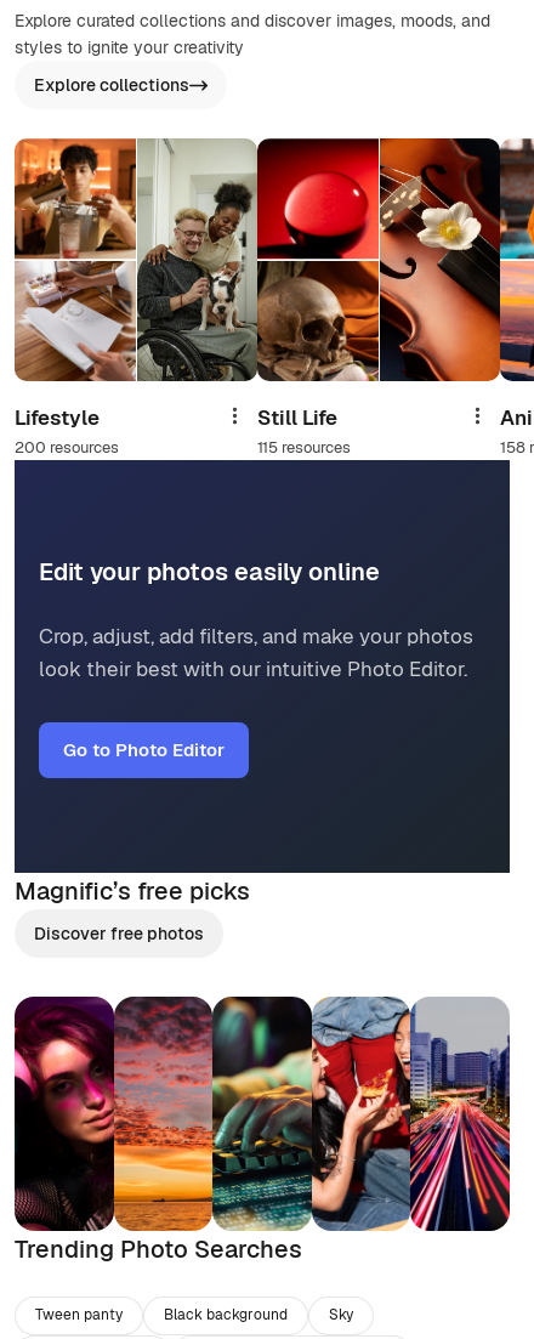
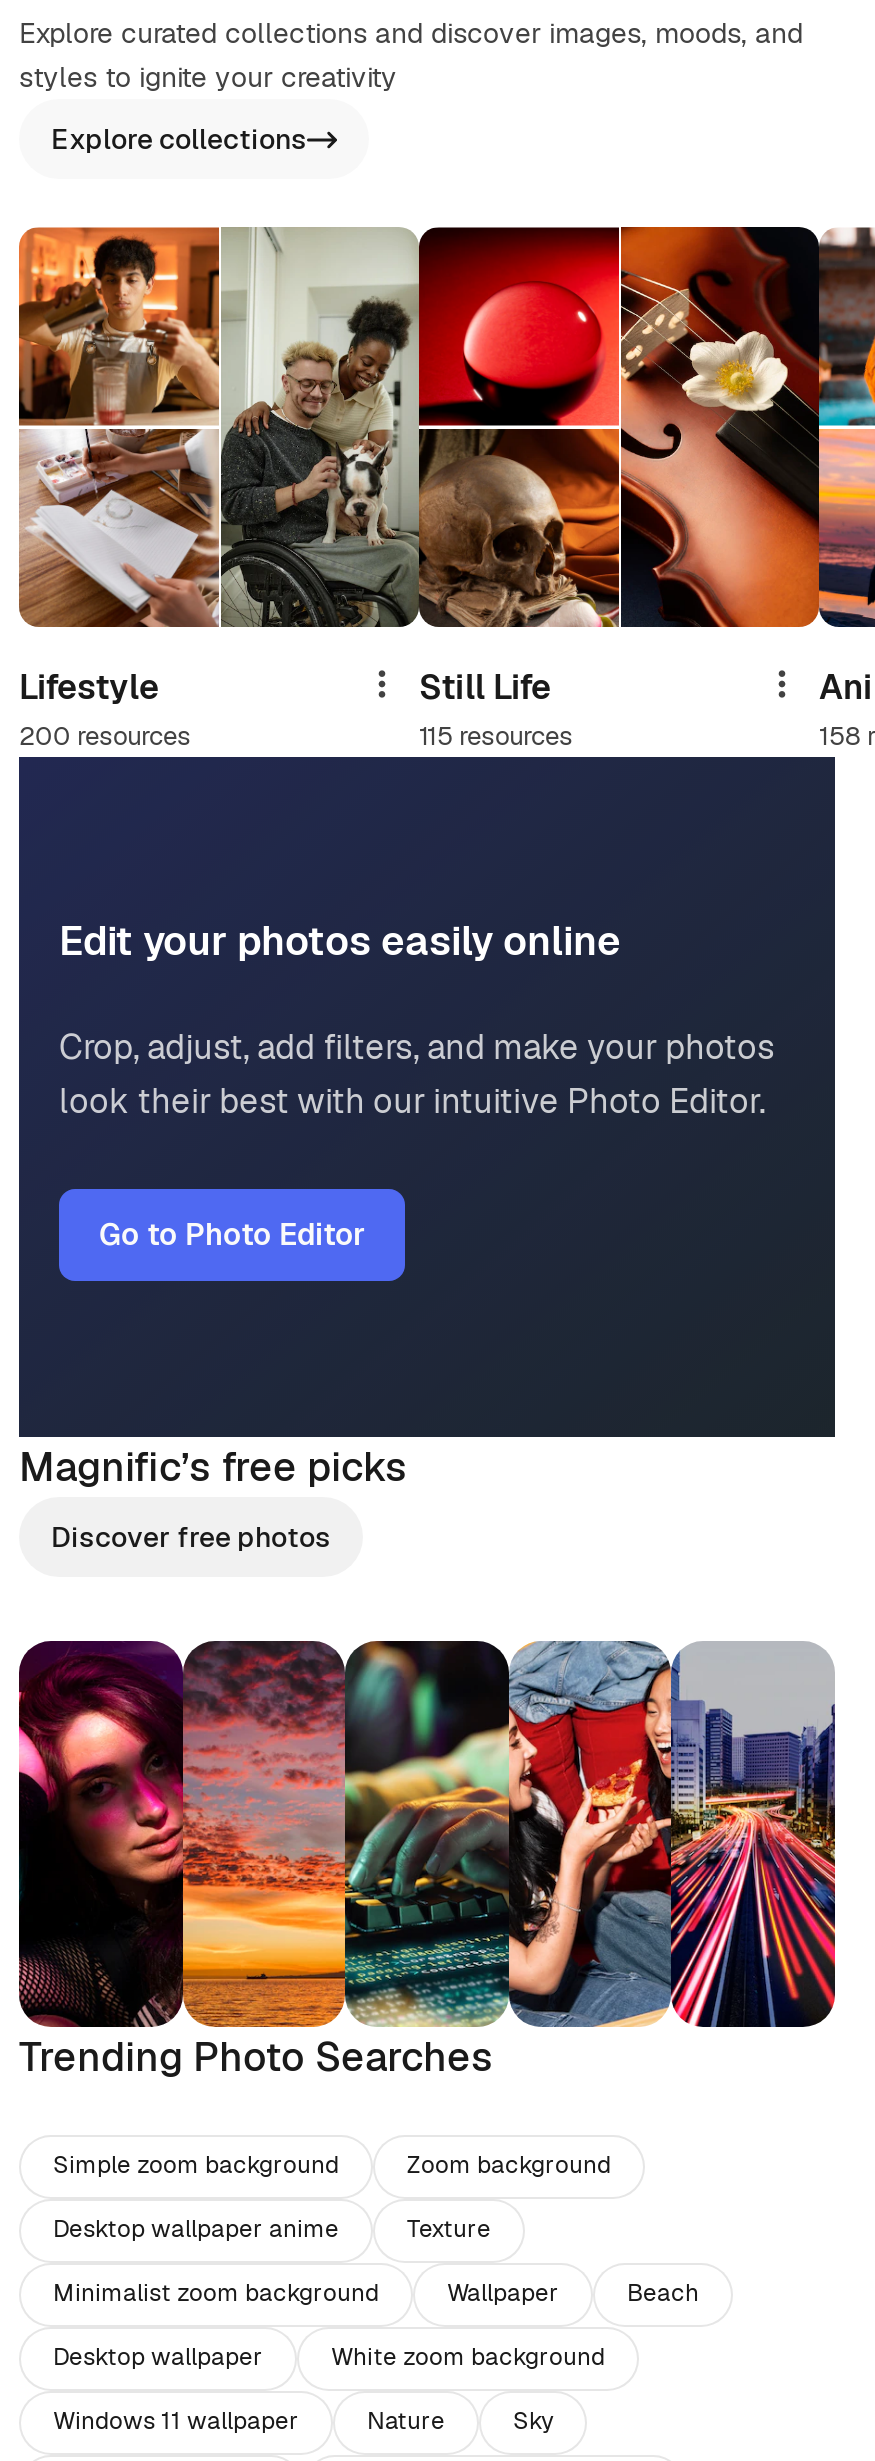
[35,1306,288,1325] Tween panty | Black background -> [53,2150,699,2438] Simple zoom background | Zoom background | Desktop wallpaper anime | Texture | Minimalist zoom background | Wallpaper | Beach | Desktop wallpaper | White zoom background | Windows 11 wallpaper | Nature

